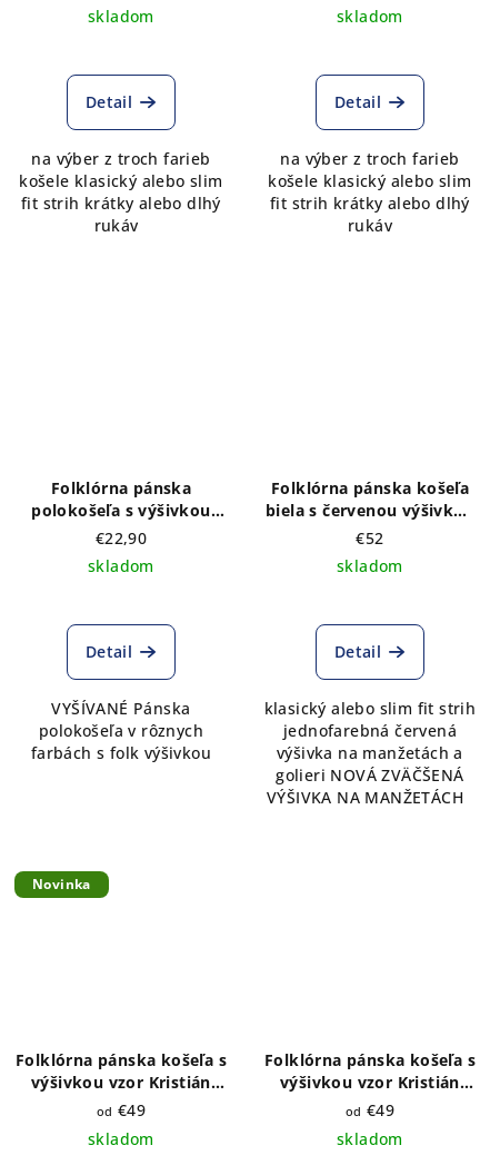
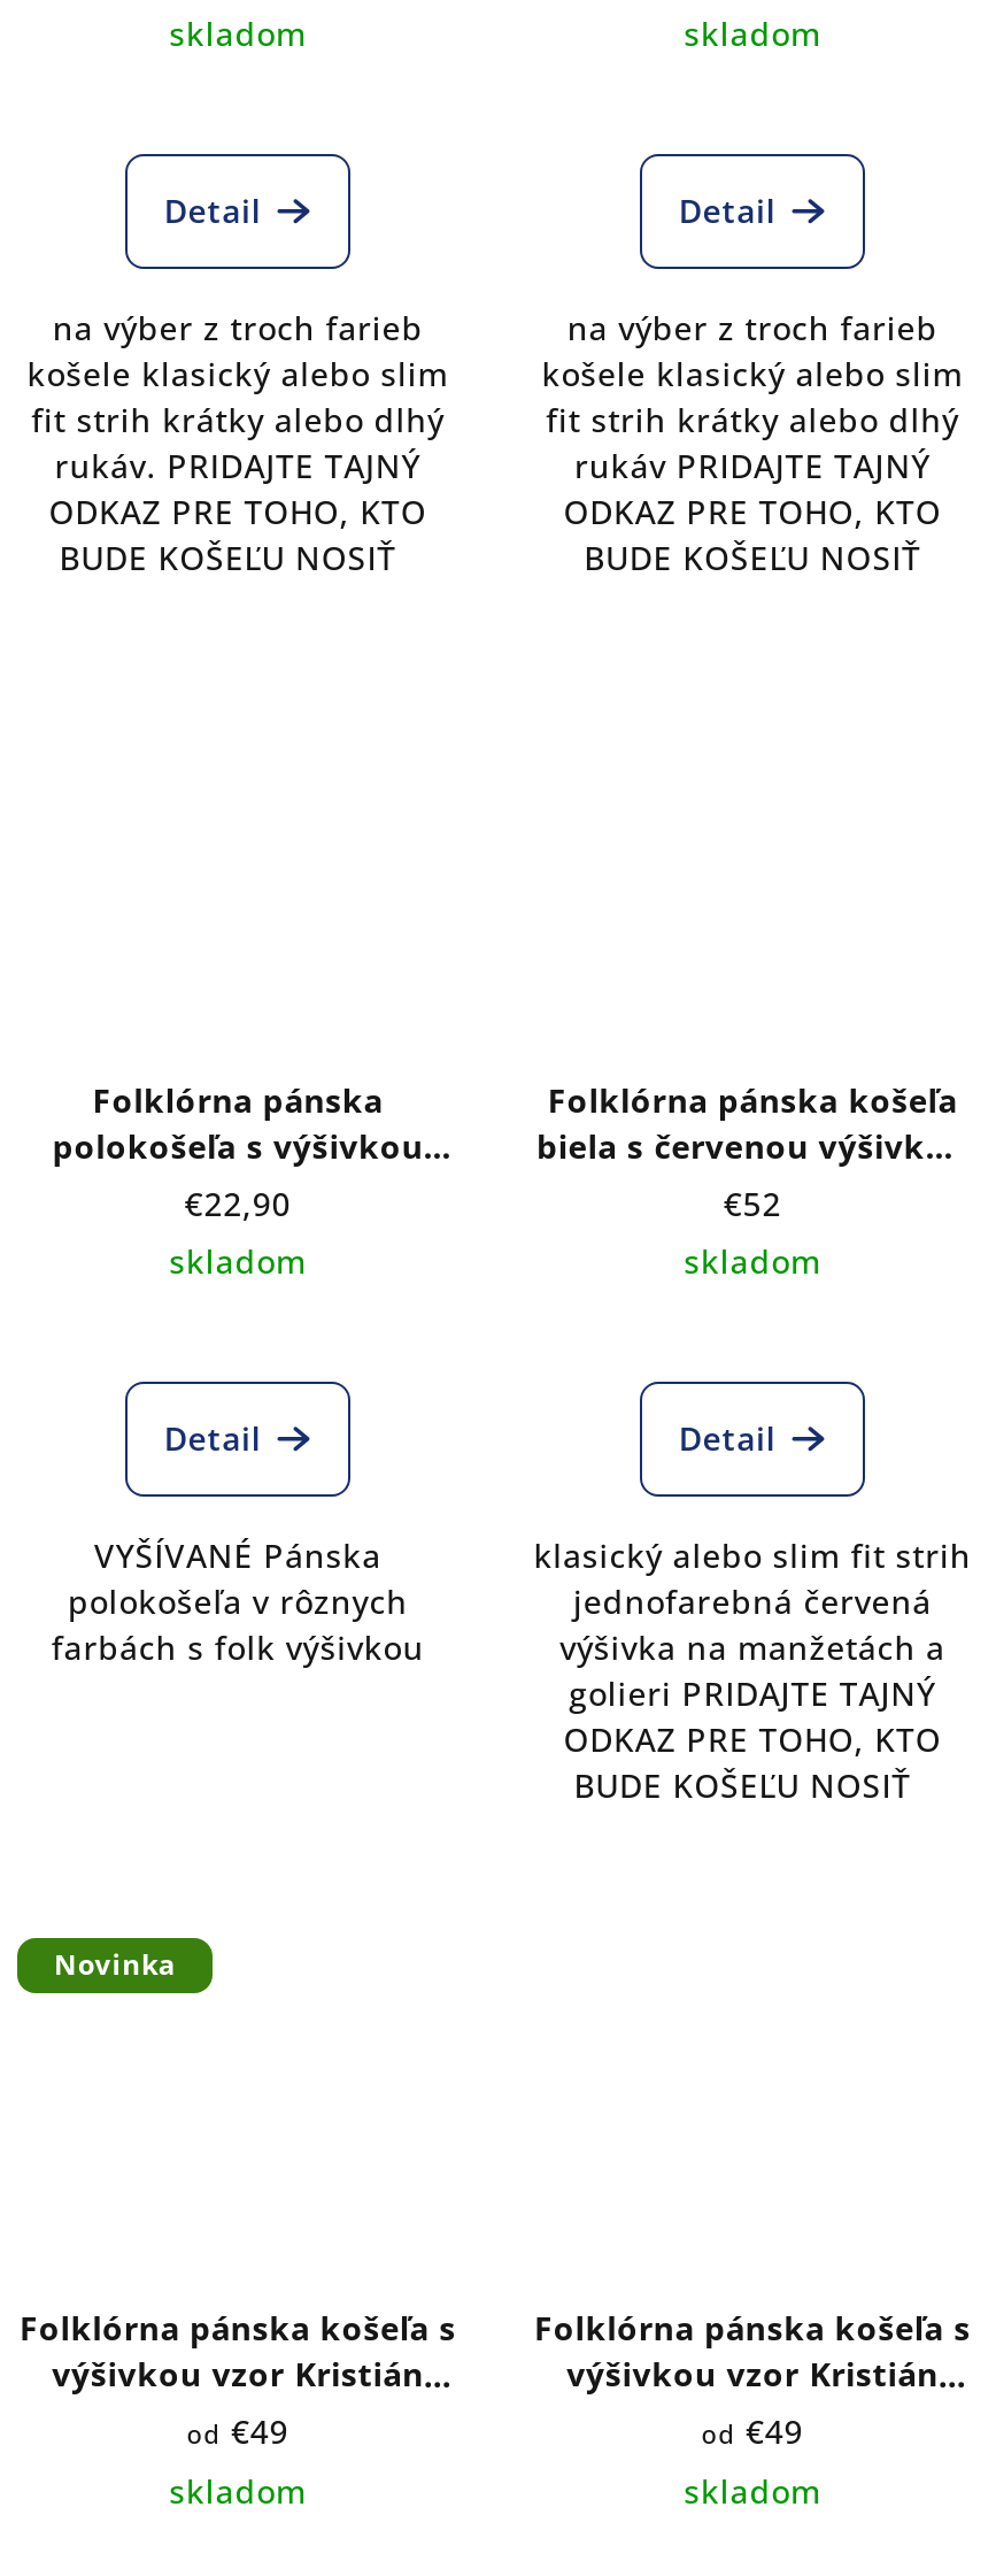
[94,214,148,236] rukáv -> [49,443,427,579] rukáv. PRIDAJTE TAJNÝ | ODKAZ PRE TOHO, KTO | BUDE KOŠEĽU NOSIŤ
[348,214,392,236] rukáv -> [563,443,942,579] rukáv PRIDAJTE TAJNÝ | ODKAZ PRE TOHO, KTO | BUDE KOŠEĽU NOSIŤ
[267,764,473,808] golieri NOVÁ ZVÄČŠENÁ | VÝŠIVKA NA MANŽETÁCH -> [563,1671,942,1807] golieri PRIDAJTE TAJNÝ | ODKAZ PRE TOHO, KTO | BUDE KOŠEĽU NOSIŤ

